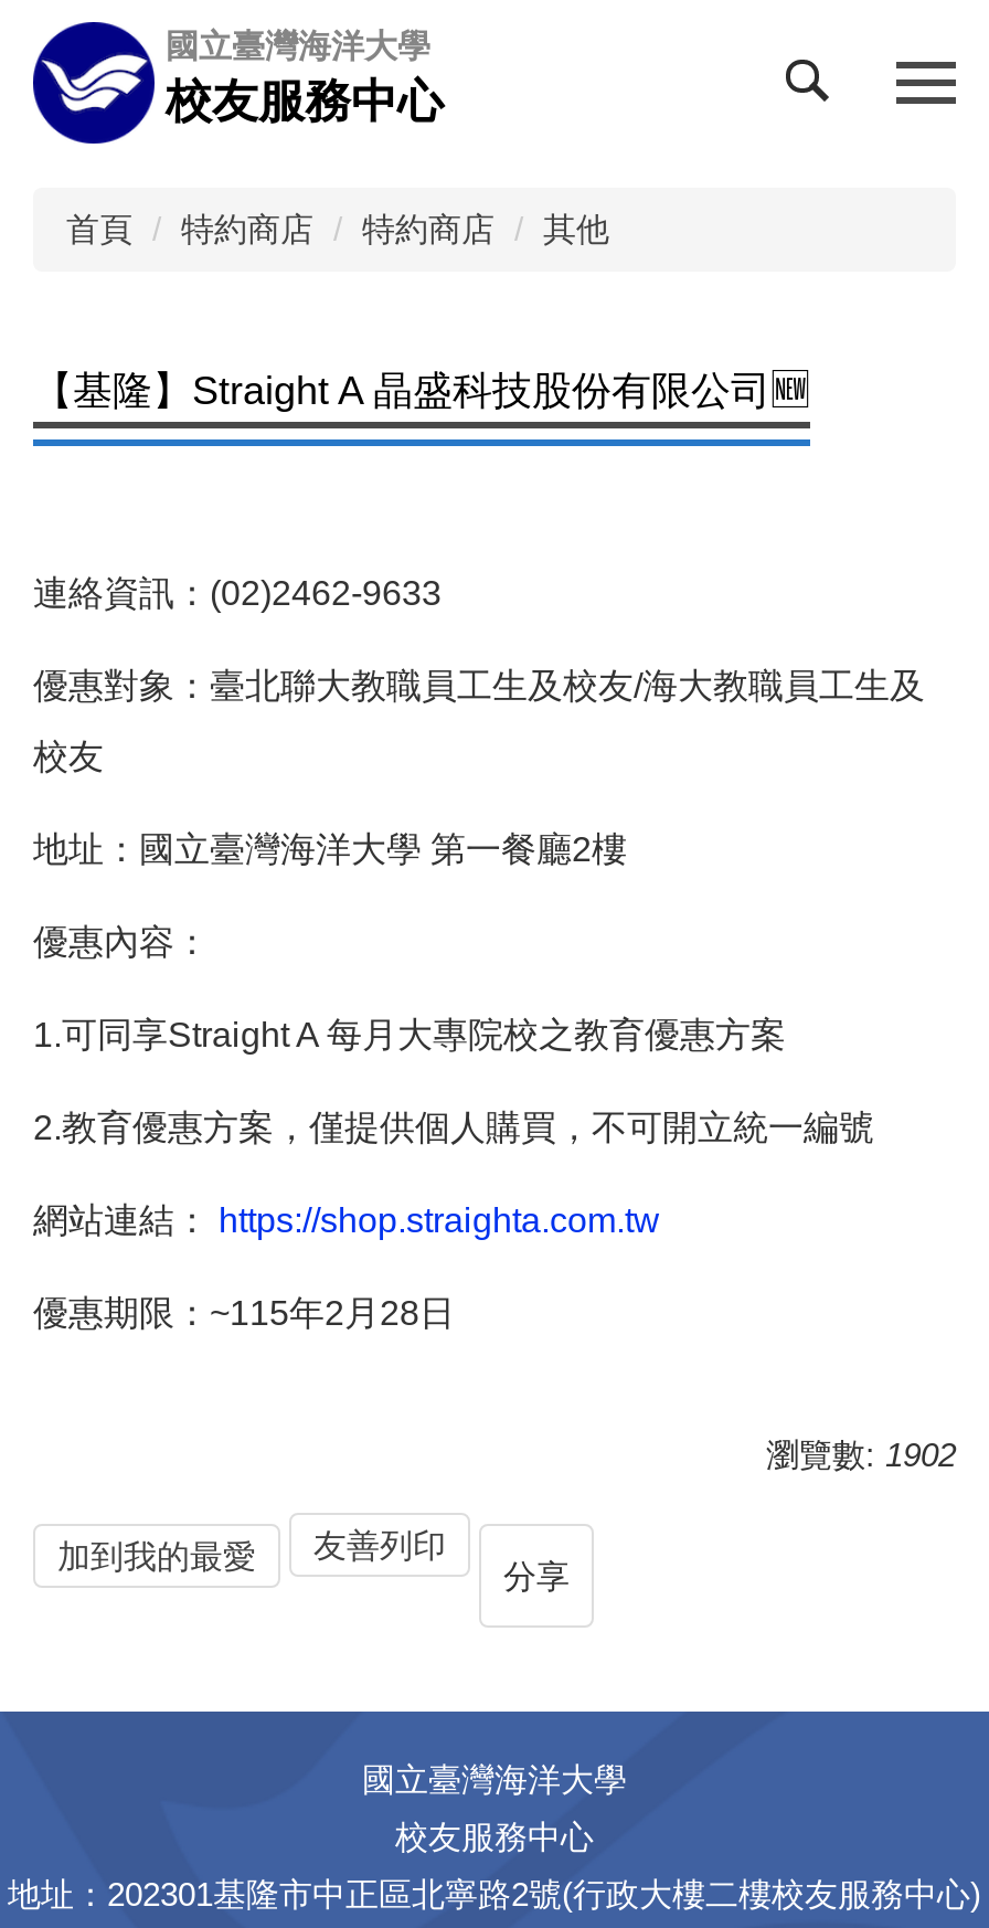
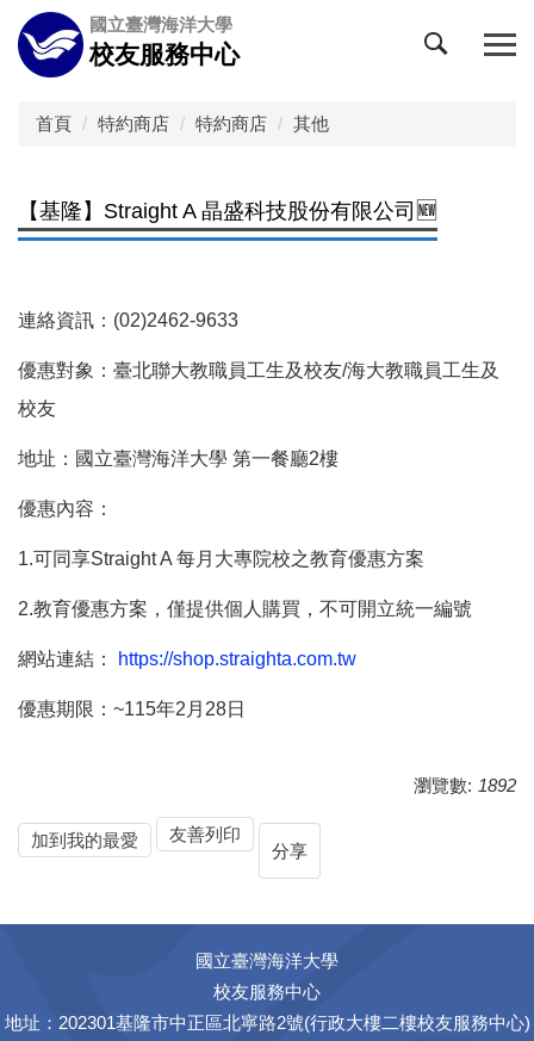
[766,1436,956,1473] 瀏覽數: 1902 -> [414,775,516,795] 瀏覽數: 1892

